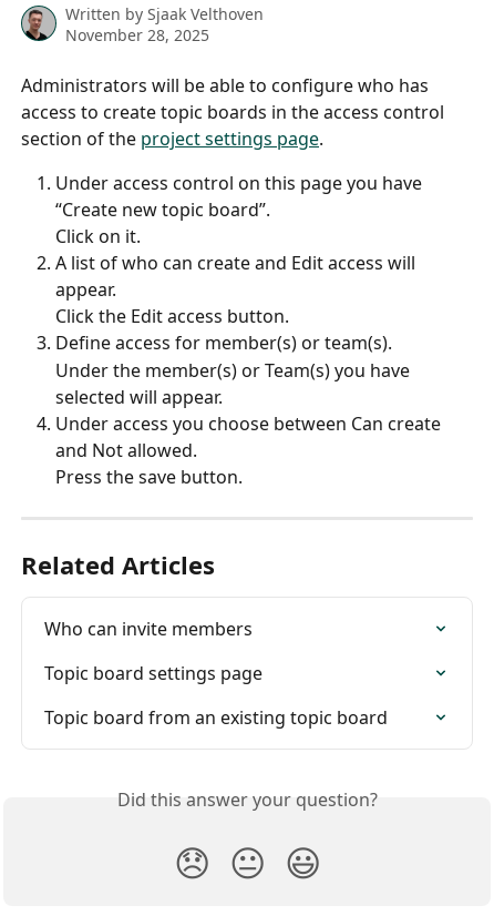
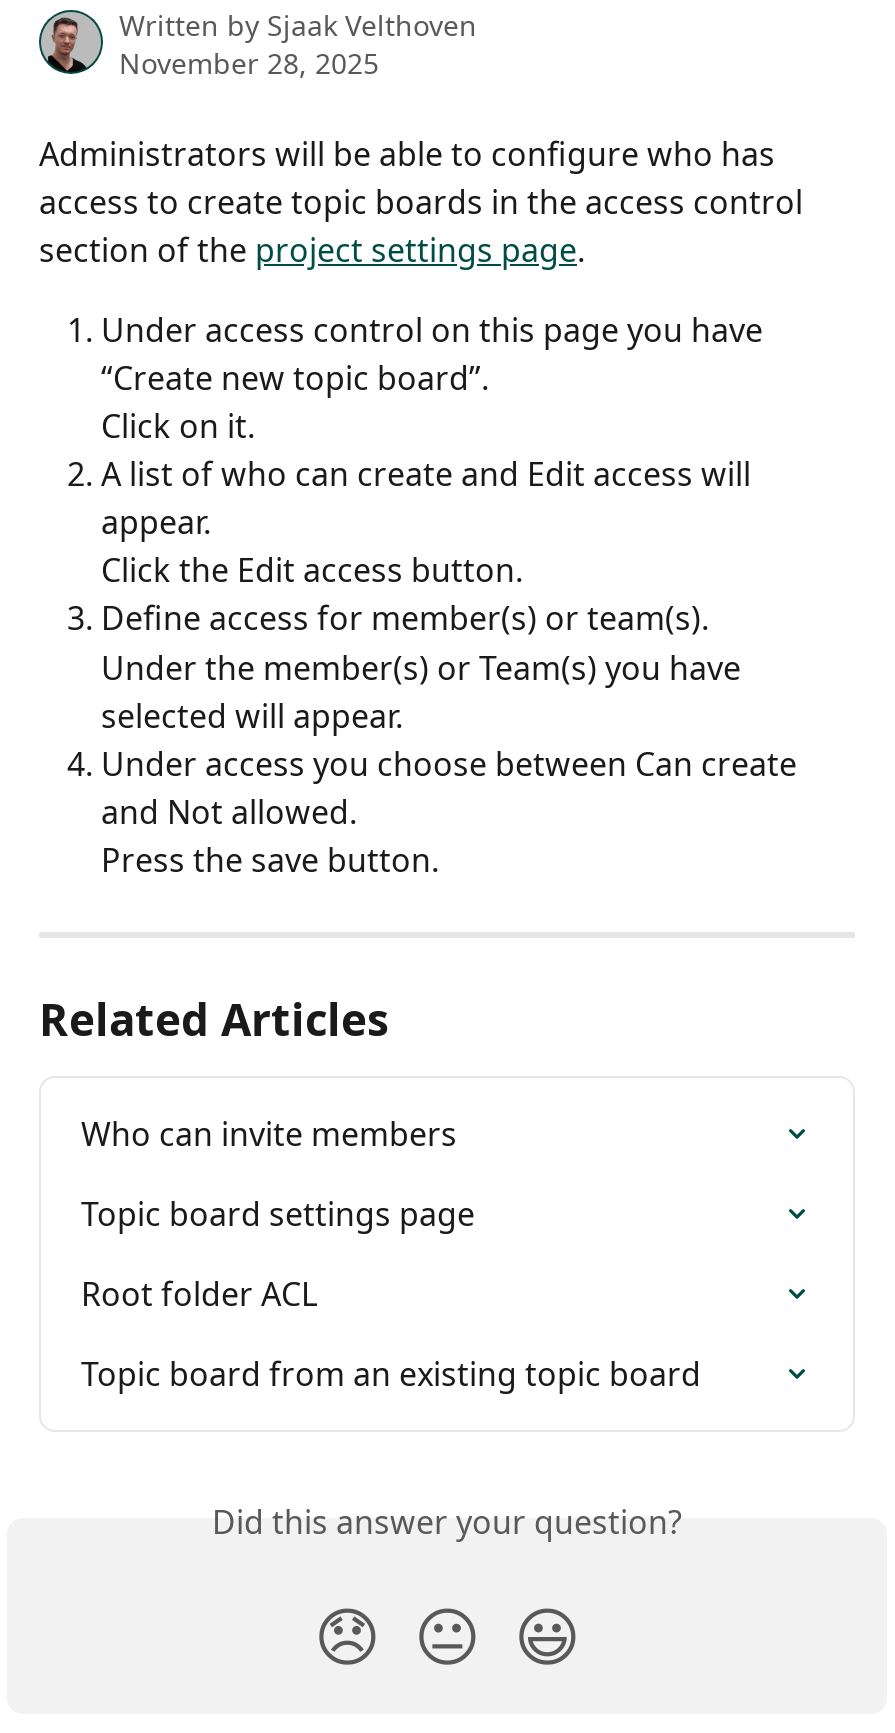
none -> [81,1273,317,1317] Root folder ACL

